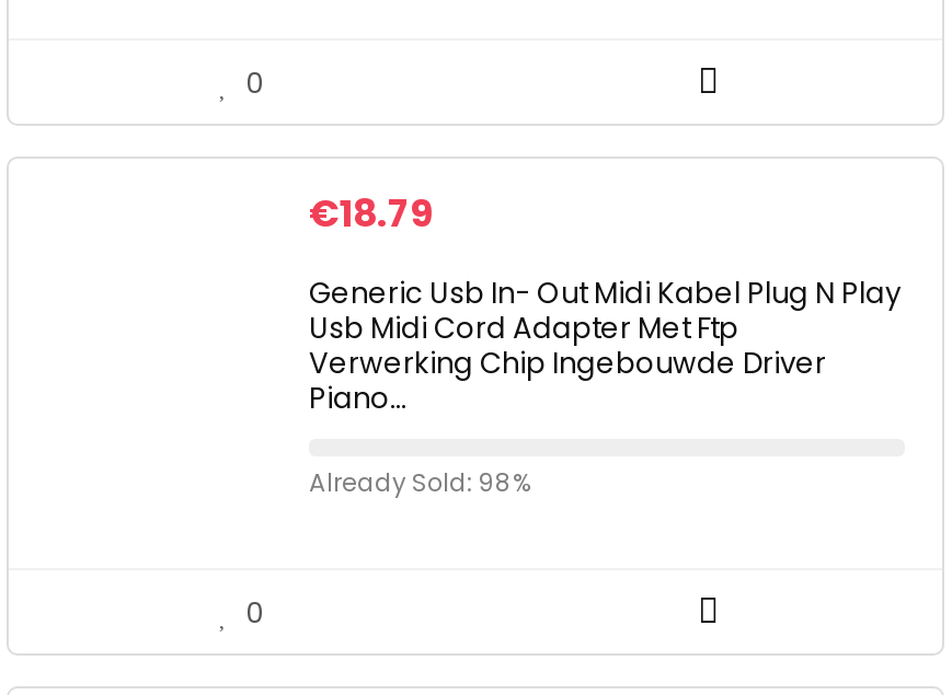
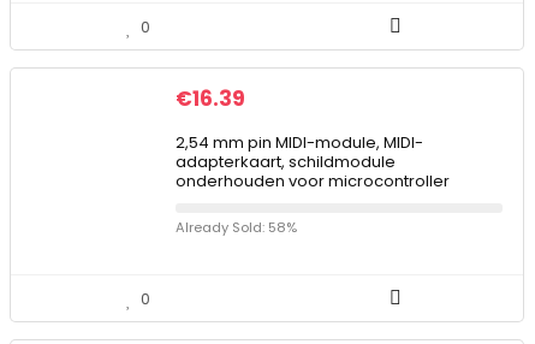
[309,187,434,240] €18.79 -> [176,84,245,113] €16.39
[309,273,901,419] Generic Usb In- Out Midi Kabel Plug N Play | Usb Midi Cord Adapter Met Ftp | Verwerking Chip Ingebouwde Driver | Piano… -> [176,131,450,192] 2,54 mm pin MIDI-module, MIDI- | adapterkaart, schildmodule | onderhouden voor microcontroller
[309,465,532,500] Already Sold: 98% -> [176,218,297,237] Already Sold: 58%

